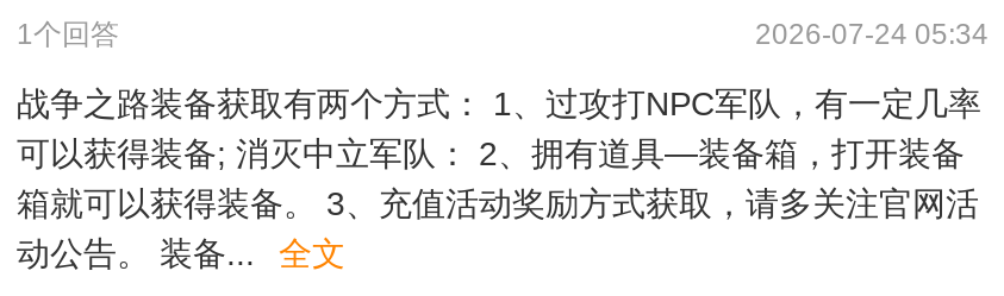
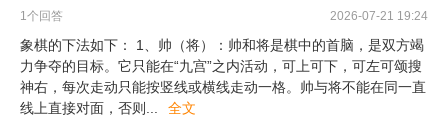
[755,18,989,51] 2026-07-24 05:34 -> [330,9,428,23] 2026-07-21 19:24
[17,84,981,272] 战争之路装备获取有两个方式： 1、过攻打NPC军队，有一定几率 | 可以获得装备; 消灭中立军队： 2、拥有道具—装备箱，打开装备 | 箱就可以获得装备。 3、充值活动奖励方式获取，请多关注官网活 | 动公告。 装备... -> [20,37,426,116] 象棋的下法如下： 1、帅（将）：帅和将是棋中的首脑，是双方竭 | 力争夺的目标。它只能在“九宫”之内活动，可上可下，可左可颂搜 | 神右，每次走动只能按竖线或横线走动一格。帅与将不能在同一直 | 线上直接对面，否则...

